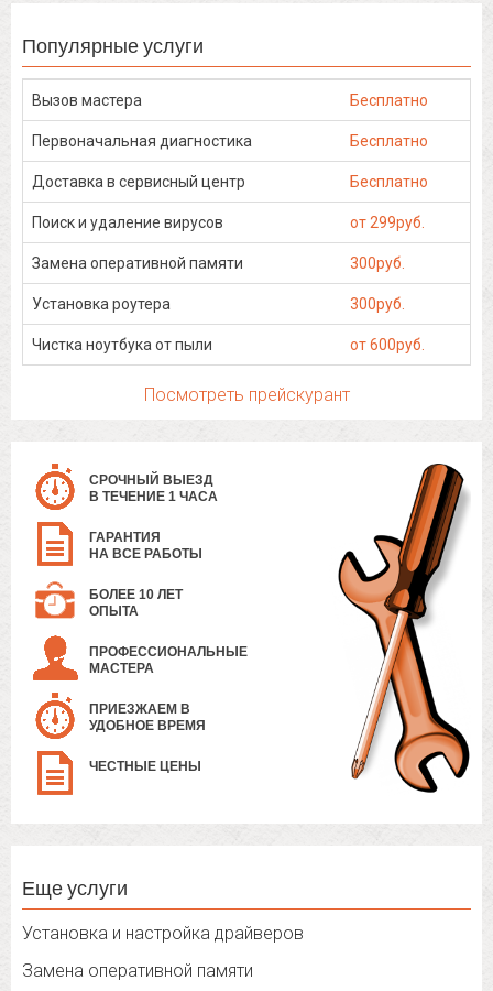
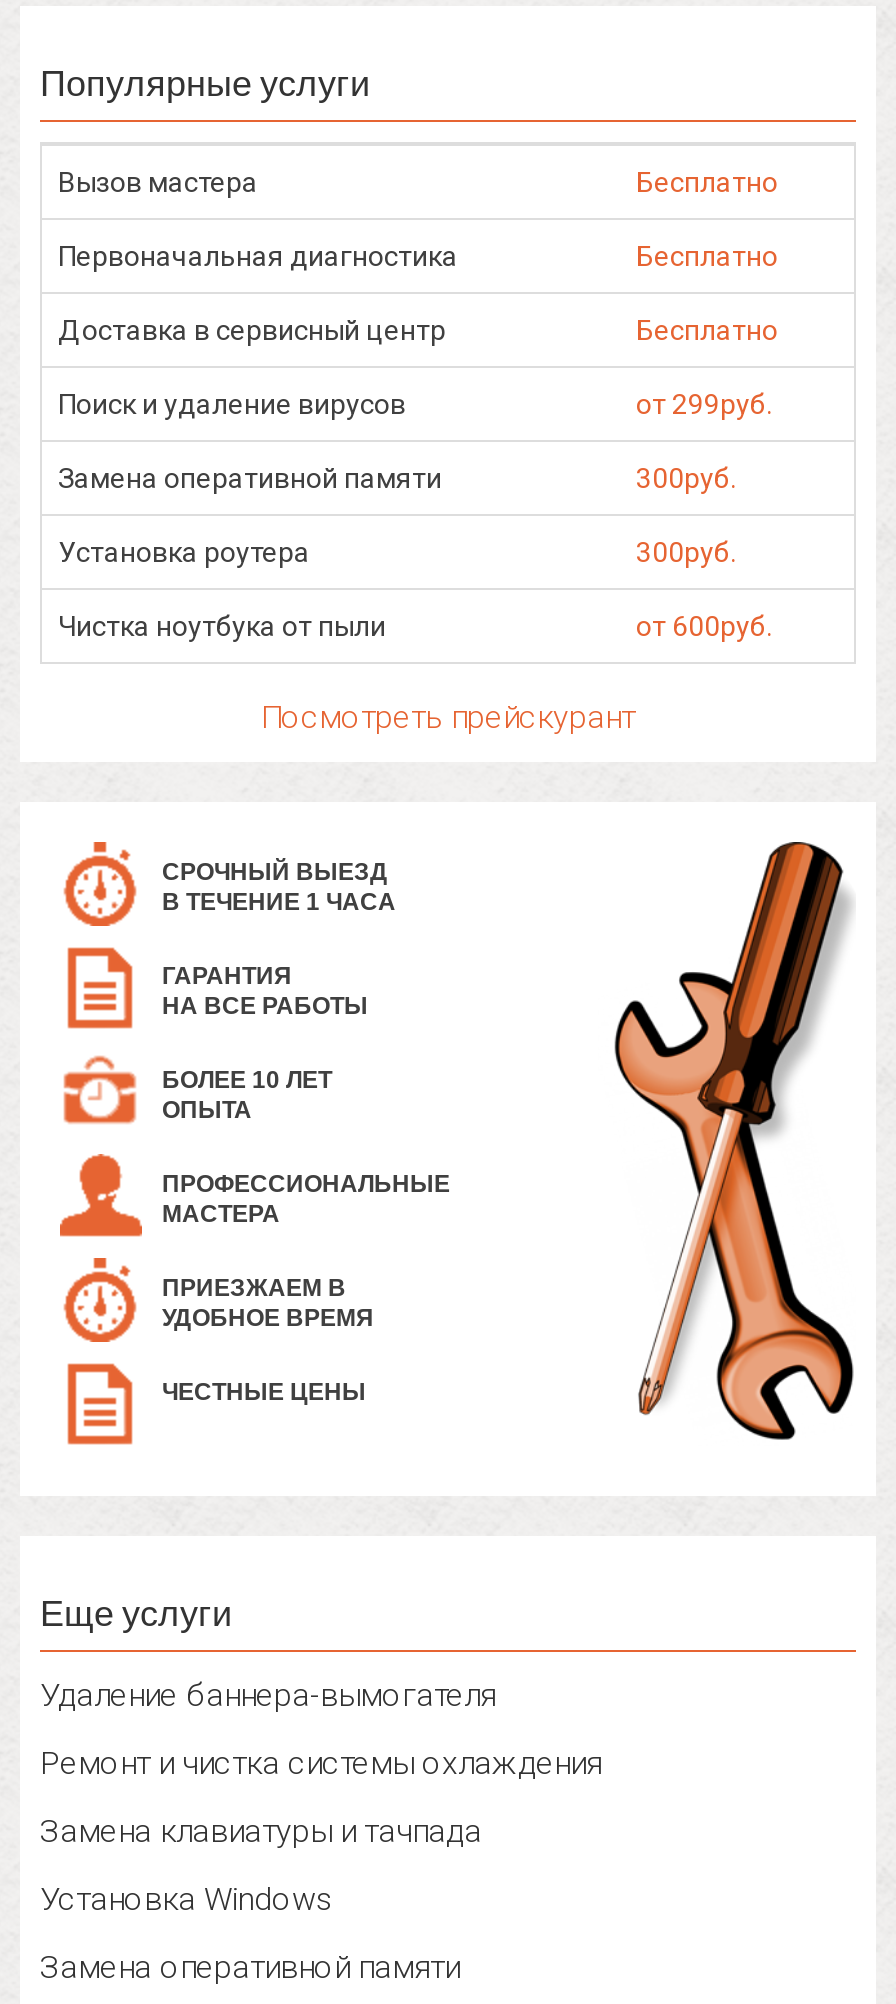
[22,923,304,944] Установка и настройка драйверов -> [40,1676,602,1918] Удаление баннера-вымогателя | Ремонт и чистка системы охлаждения | Замена клавиатуры и тачпада | Установка Windows

